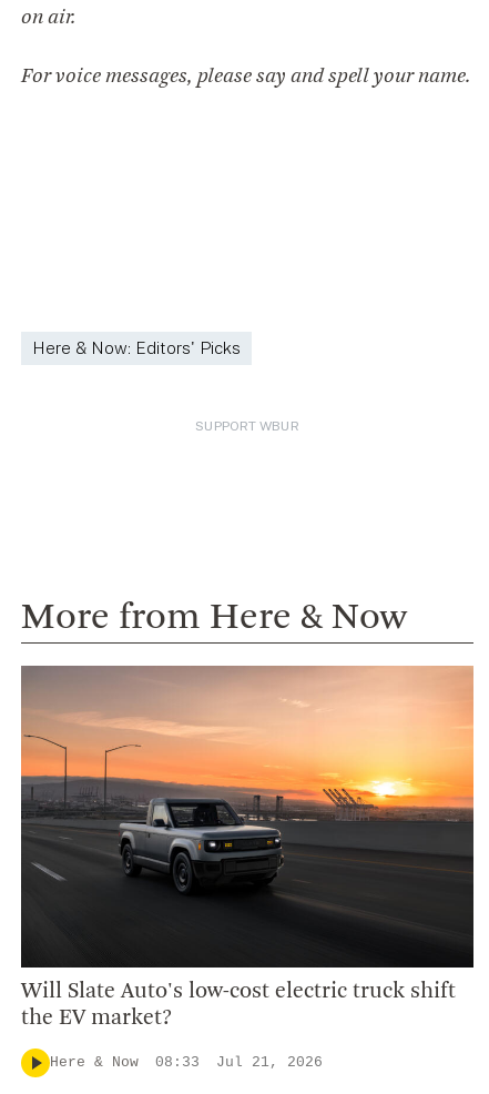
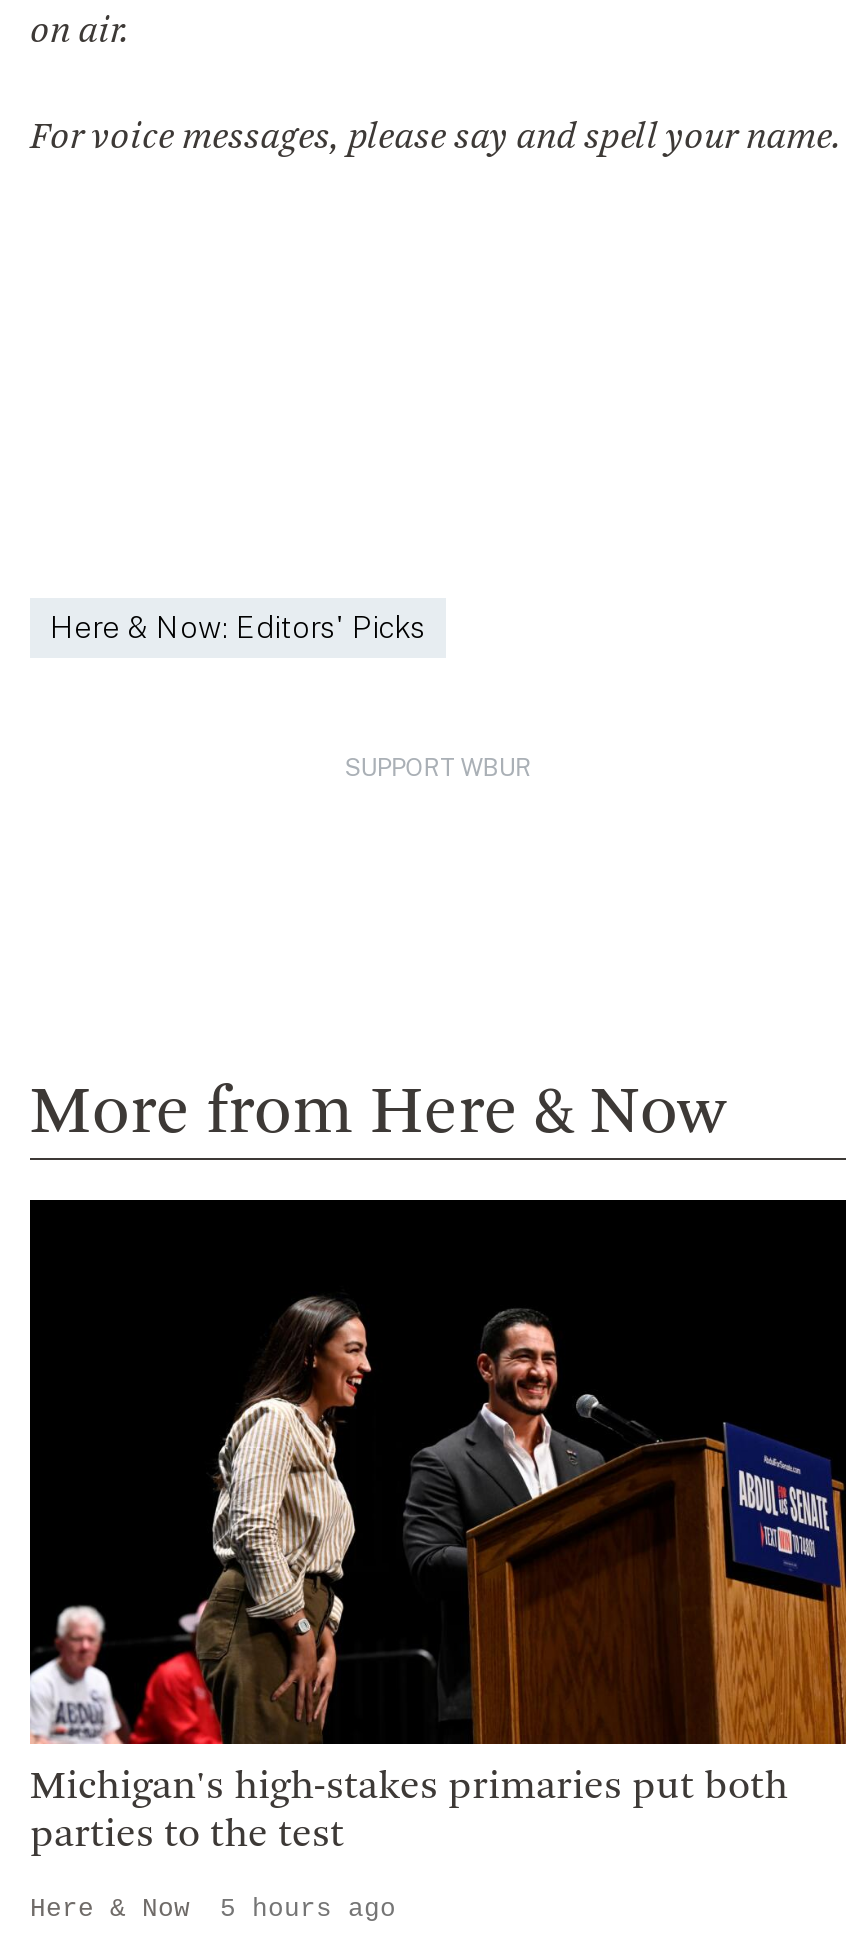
[20,666,475,1029] [image] | Will Slate Auto's low-cost electric truck shift | the EV market? -> [28,1198,848,1856] [image] | Michigan's high-stakes primaries put both | parties to the test
[155,1054,323,1071] 08:33 | Jul 21, 2026 -> [220,1894,396,1924] 5 hours ago

